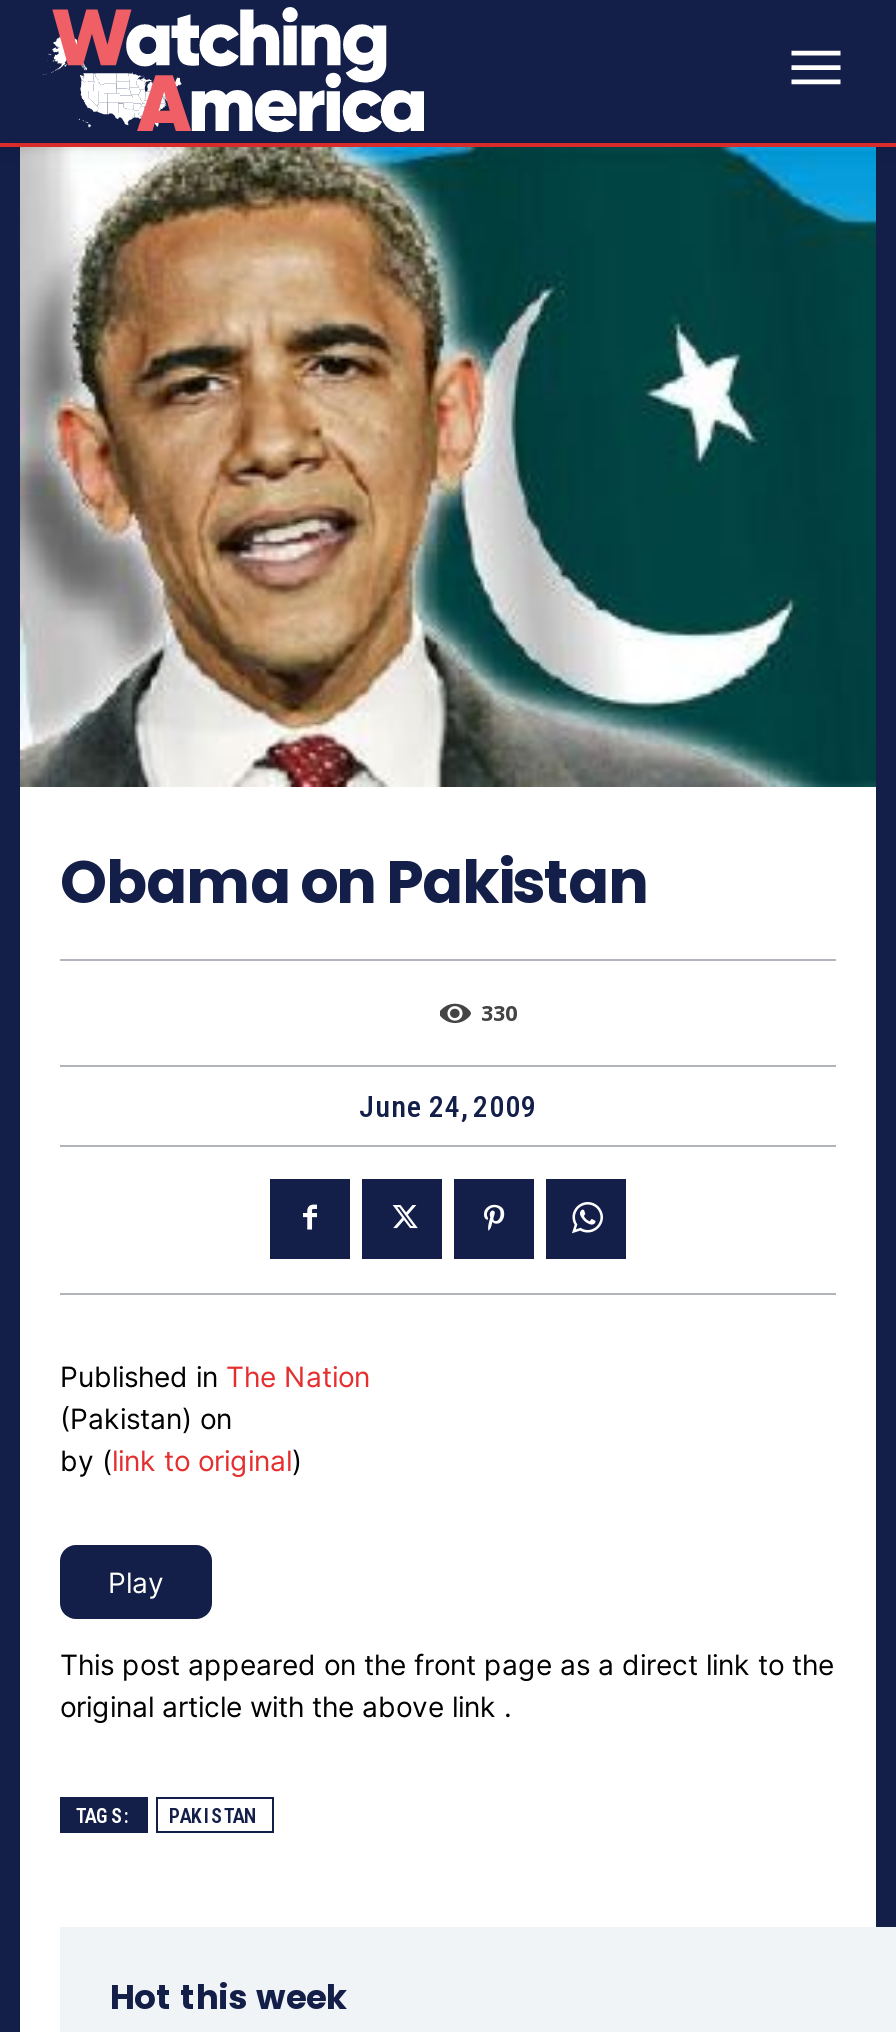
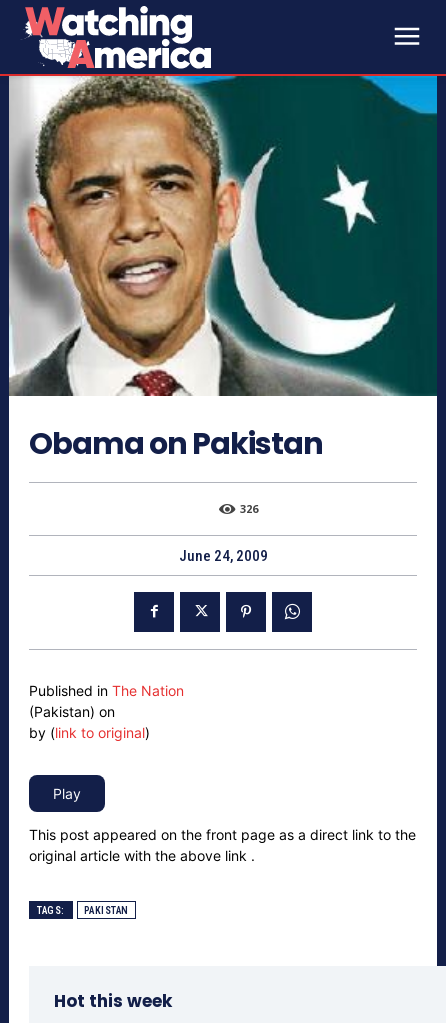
[481,998,517,1028] 330 -> [239,501,257,516] 326

